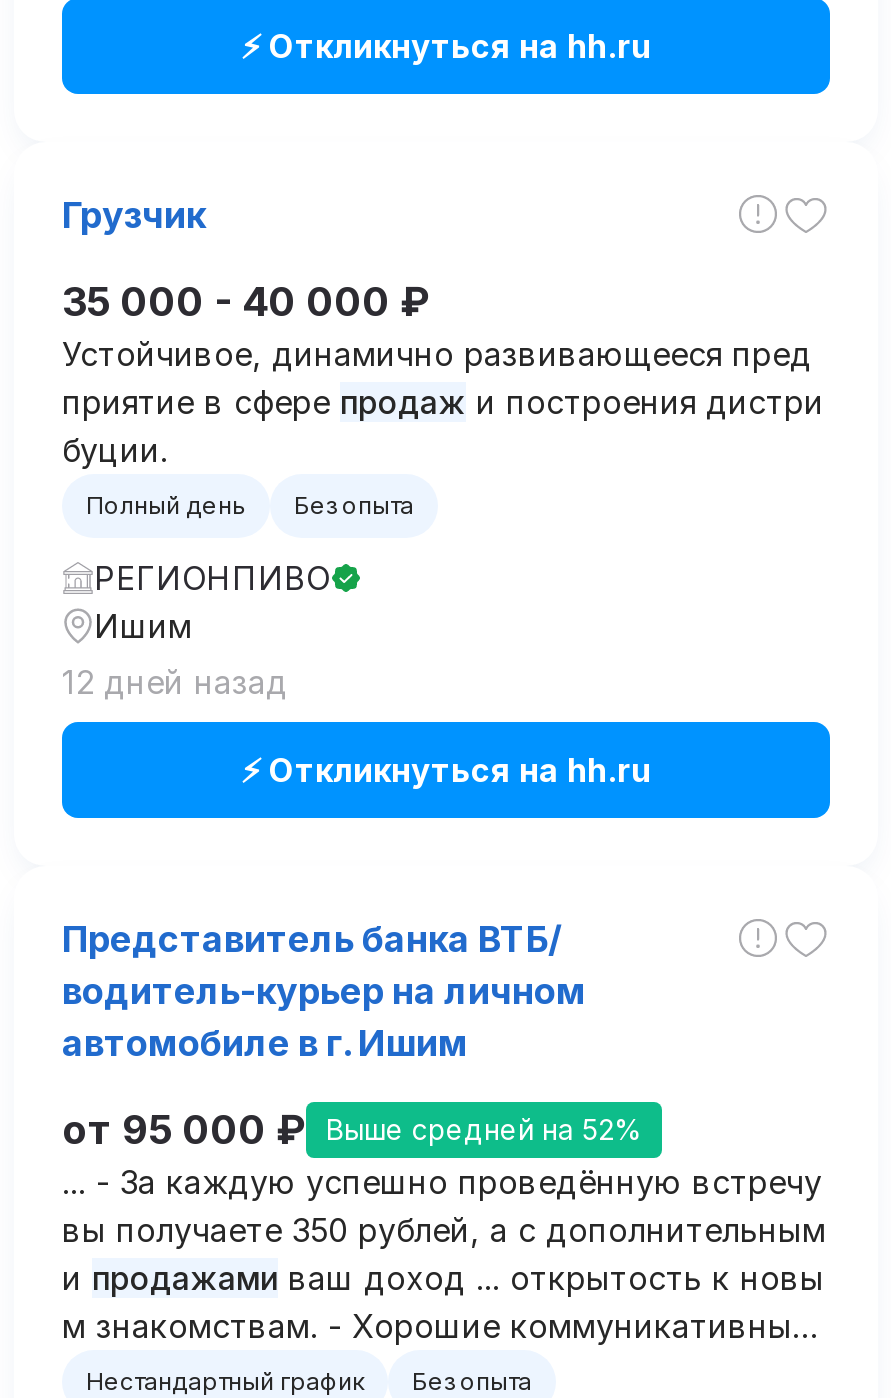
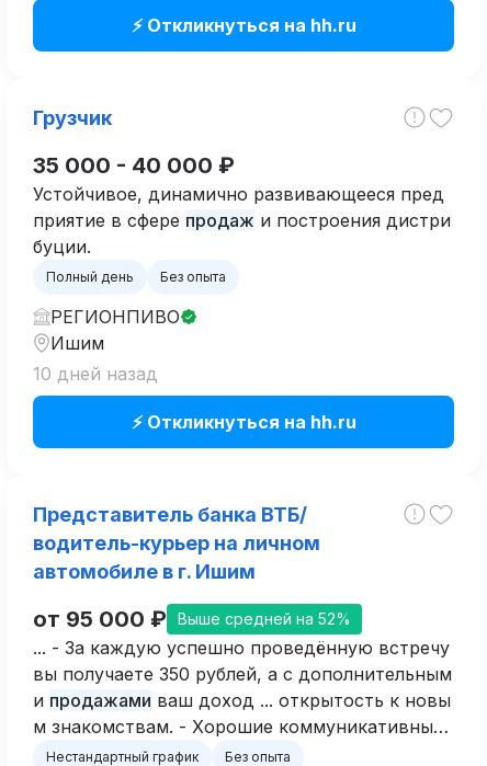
[62,662,288,702] 12 дней назад -> [33,363,158,385] 10 дней назад

